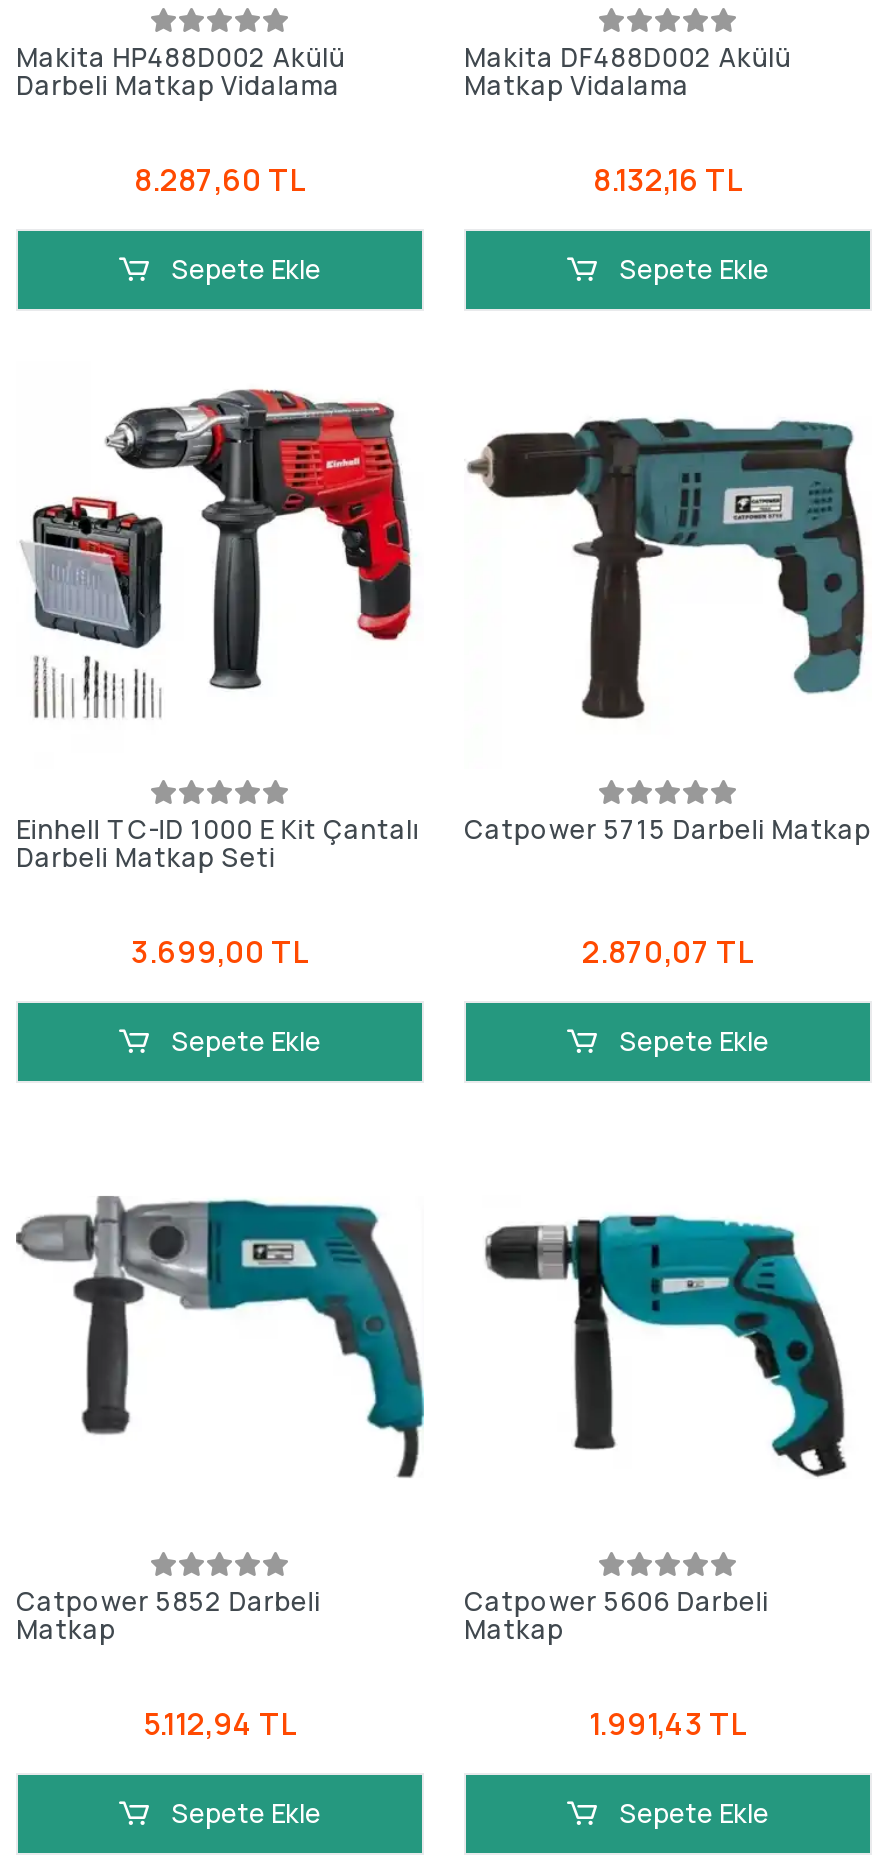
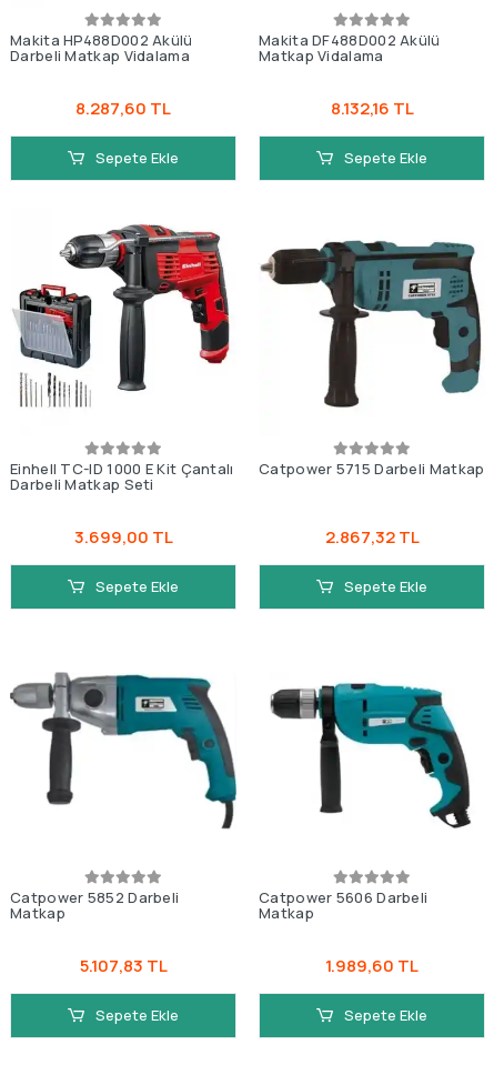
[582,930,754,972] 2.870,07 TL -> [325,525,419,548] 2.867,32 TL
[143,1702,297,1744] 5.112,94 TL -> [79,953,167,977] 5.107,83 TL
[589,1702,747,1744] 1.991,43 TL -> [325,953,419,977] 1.989,60 TL

